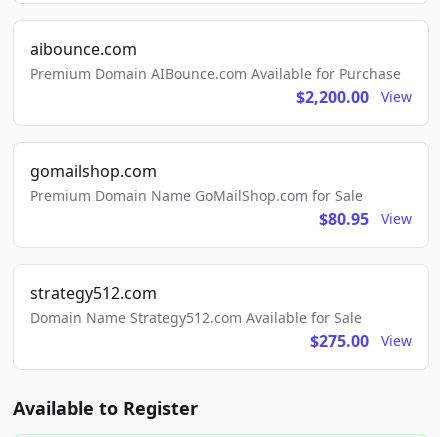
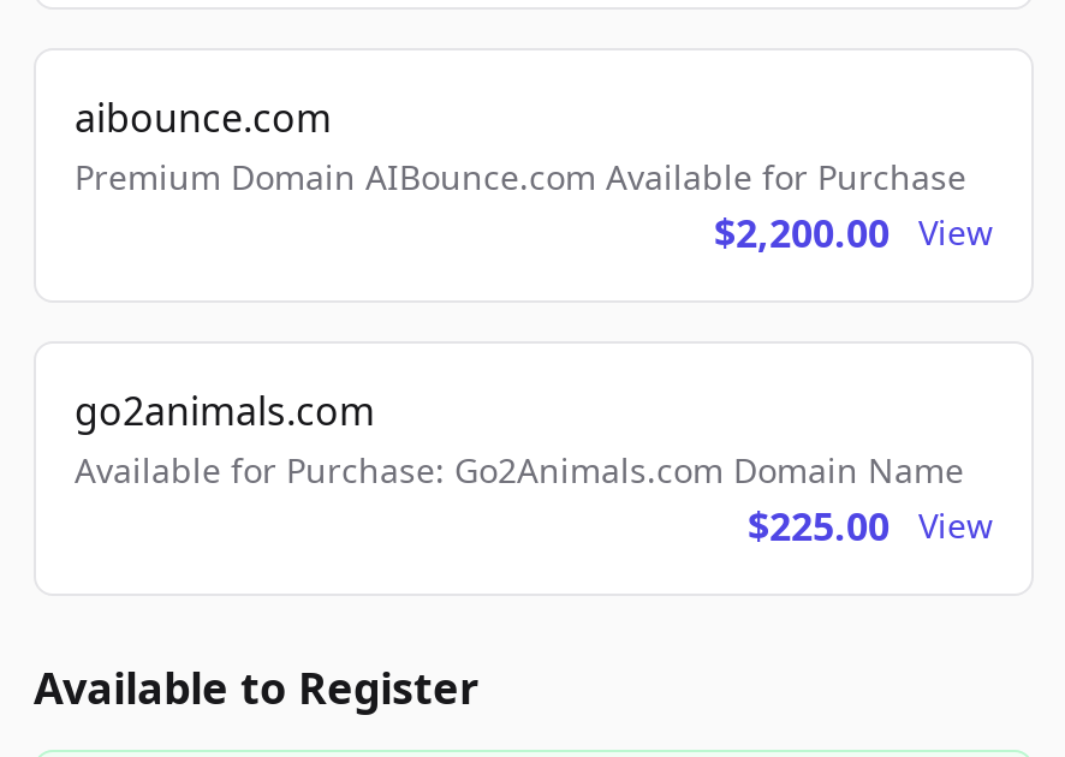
[30,160,412,352] gomailshop.com | Premium Domain Name GoMailShop.com for Sale | $80.95 | View | strategy512.com | Domain Name Strategy512.com Available for Sale | $275.00 -> [75,385,964,553] go2animals.com | Available for Purchase: Go2Animals.com Domain Name | $225.00

